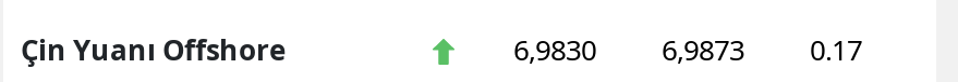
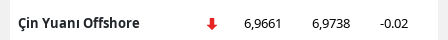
[513,30,596,68] 6,9830 -> [244,14,282,32] 6,9661
[662,30,744,68] 6,9873 -> [312,14,350,32] 6,9738
[810,30,862,68] 0.17 -> [380,14,408,32] -0.02

